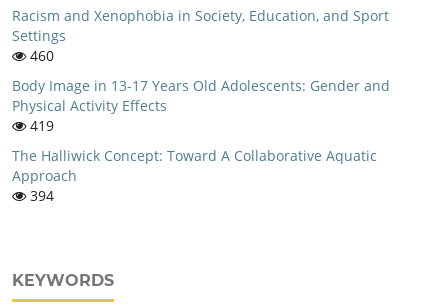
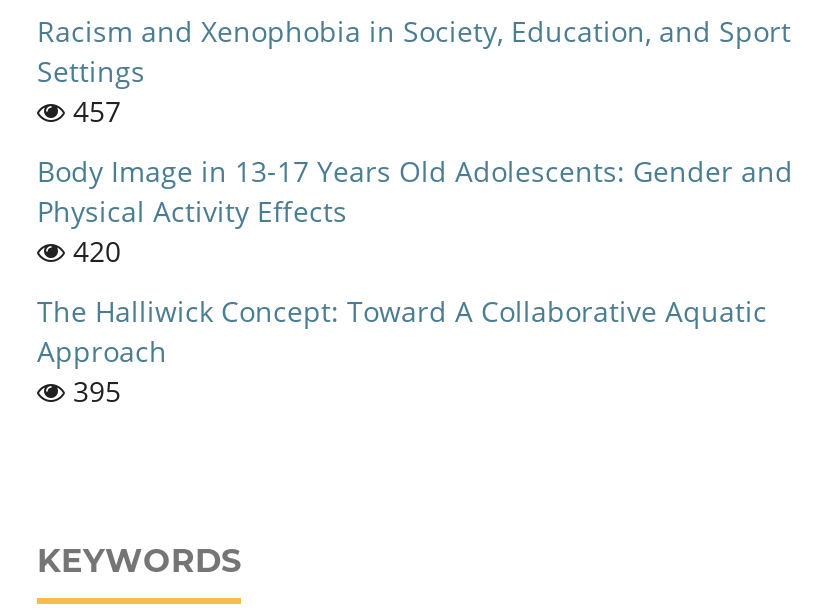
[26,46,54,65] 460 -> [65,91,121,129] 457
[26,116,54,135] 419 -> [65,231,121,269] 420
[26,186,54,205] 394 -> [65,371,121,409] 395

